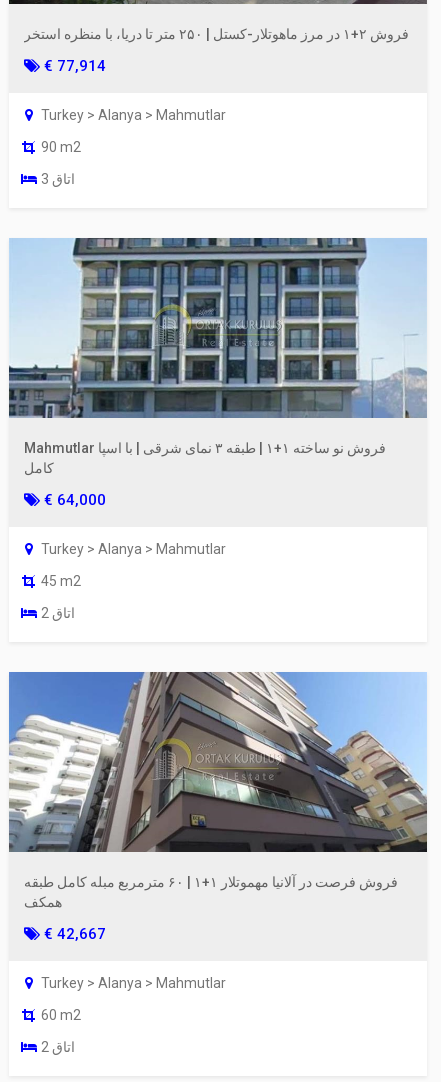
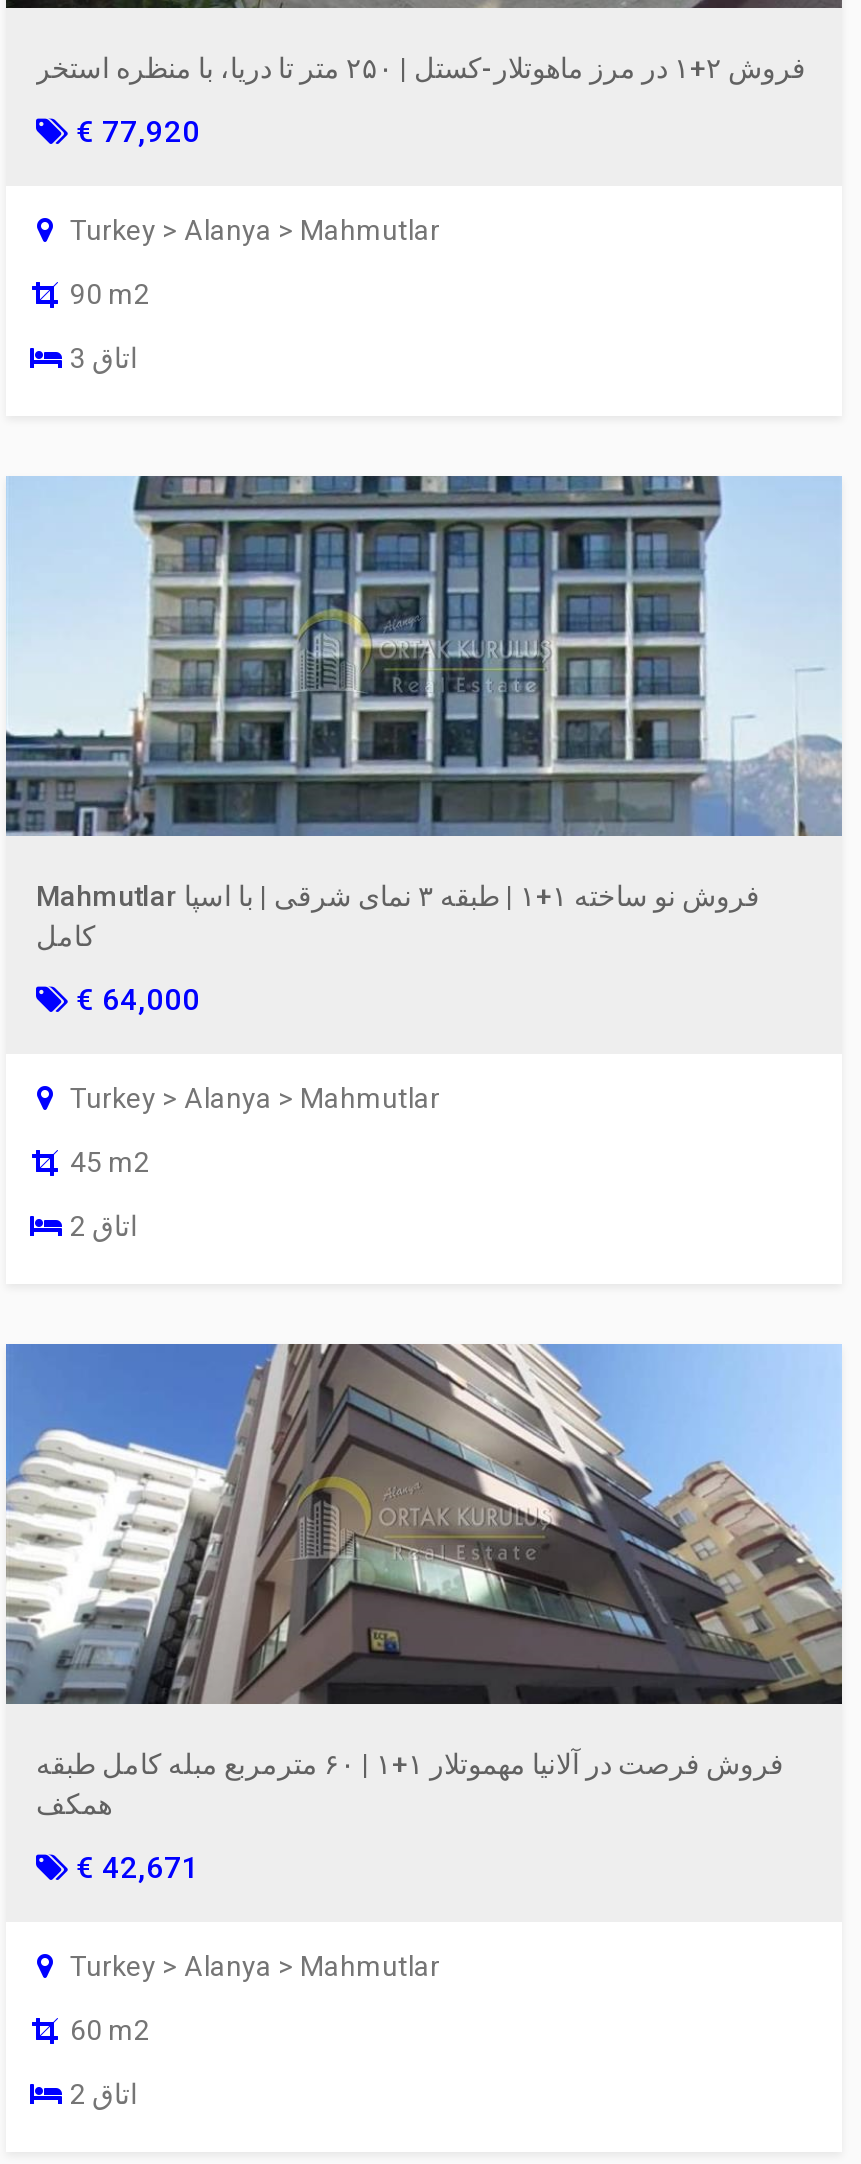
[40,57,106,75] € 77,914 -> [68,114,200,150] € 77,920
[40,925,106,943] € 42,667 -> [68,1850,200,1886] € 42,671

